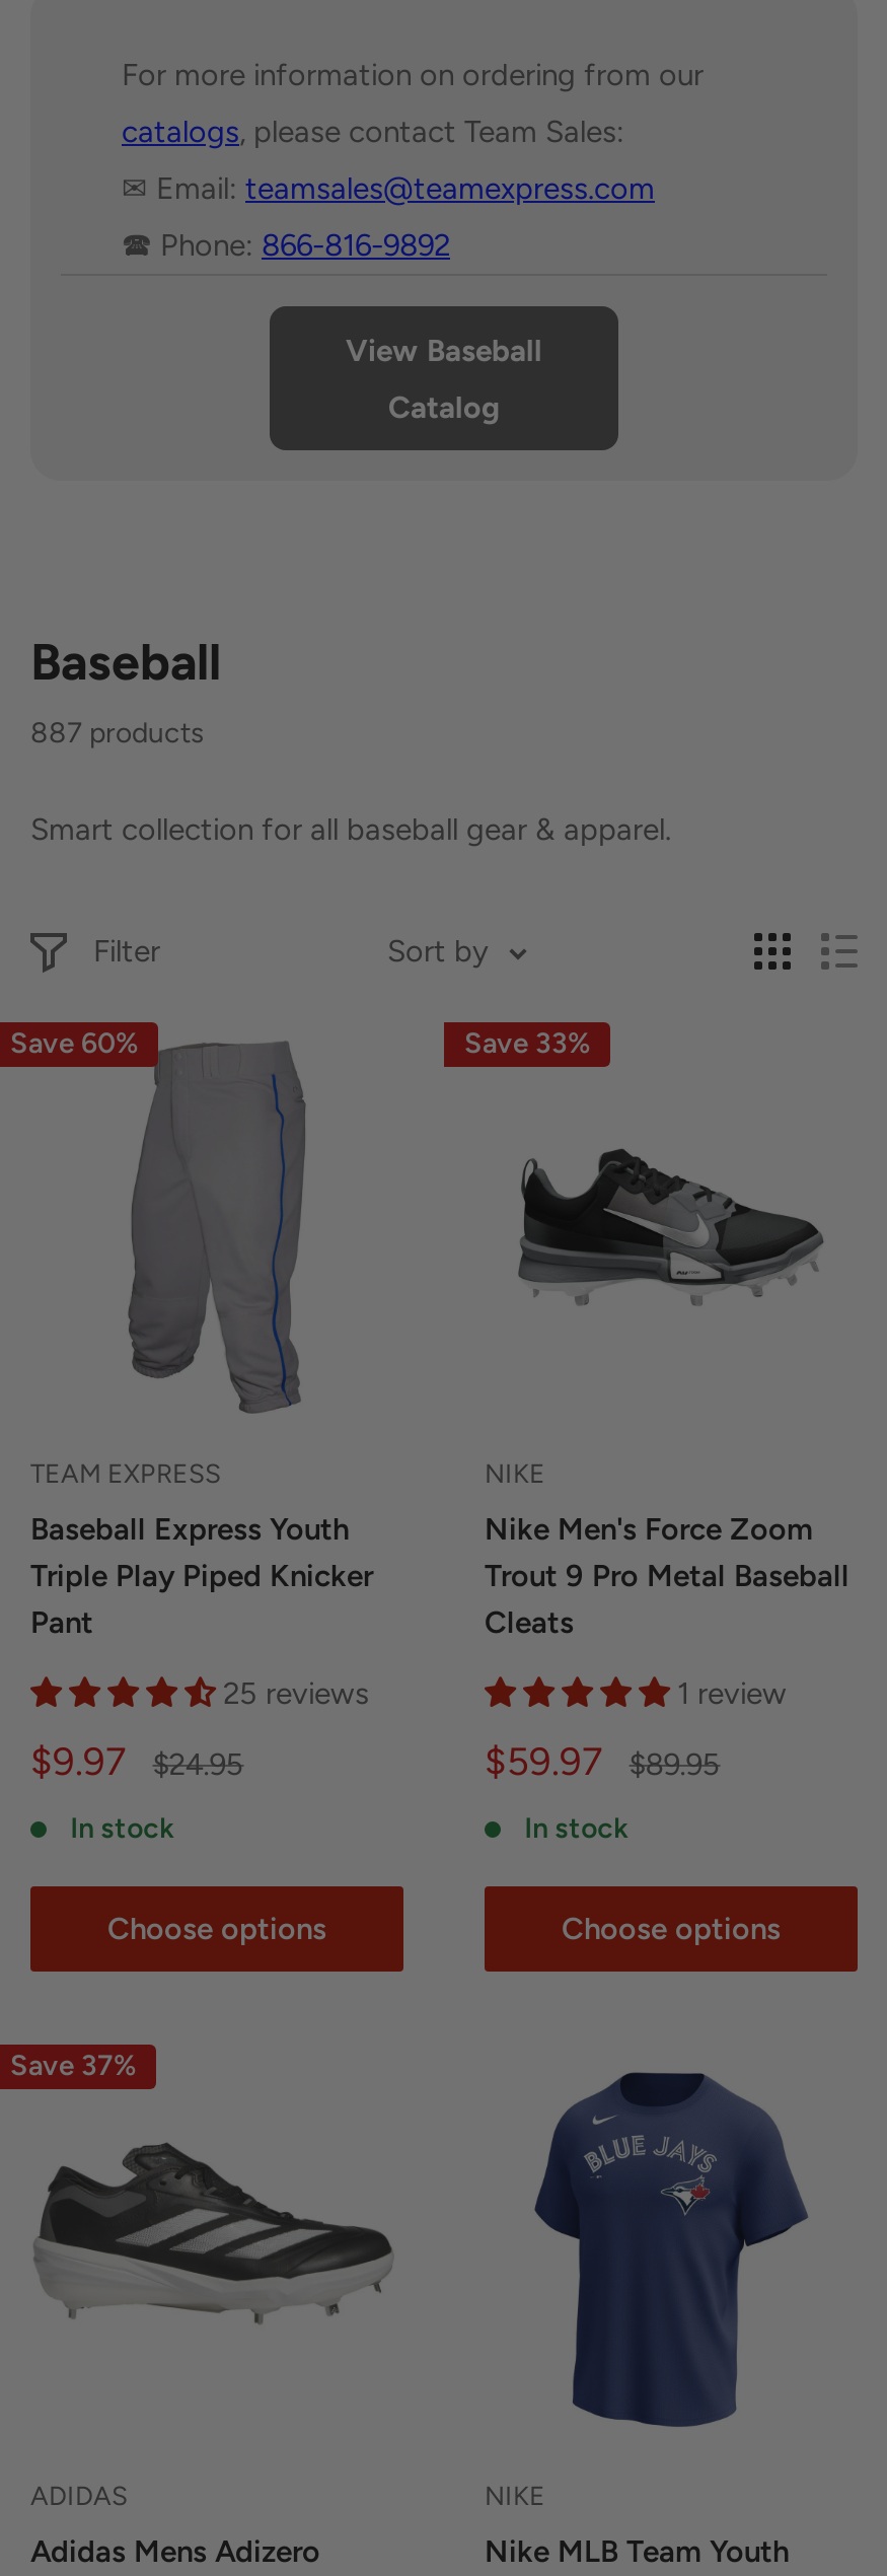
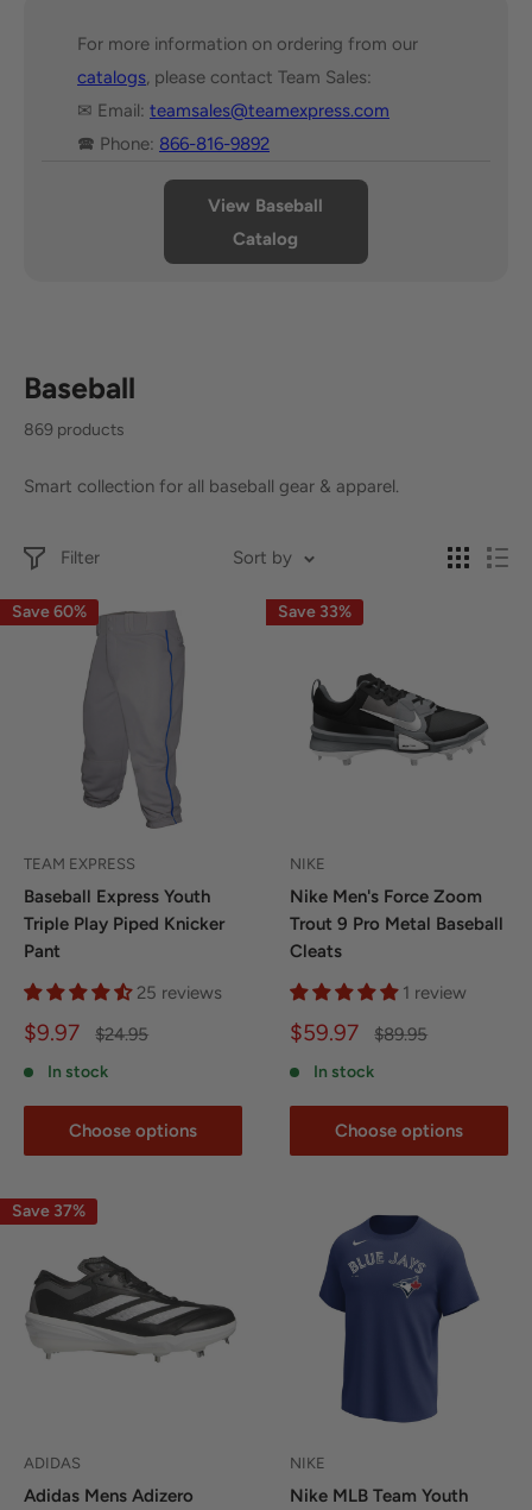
[30,716,205,750] 887 products -> [24,420,125,440] 869 products

